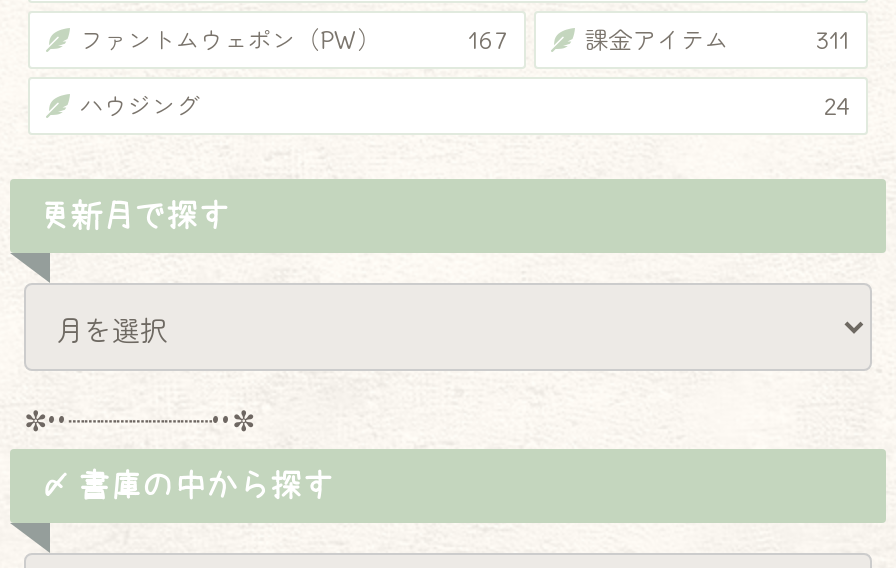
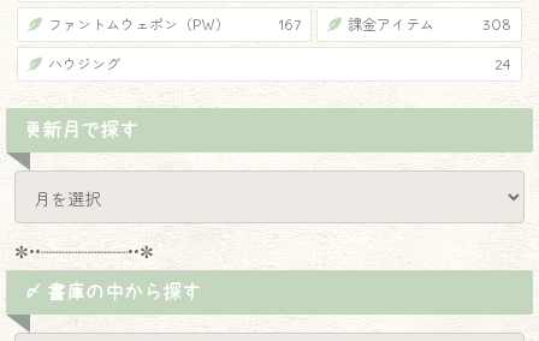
[816,25,850,55] 311 -> [482,15,511,33] 308

